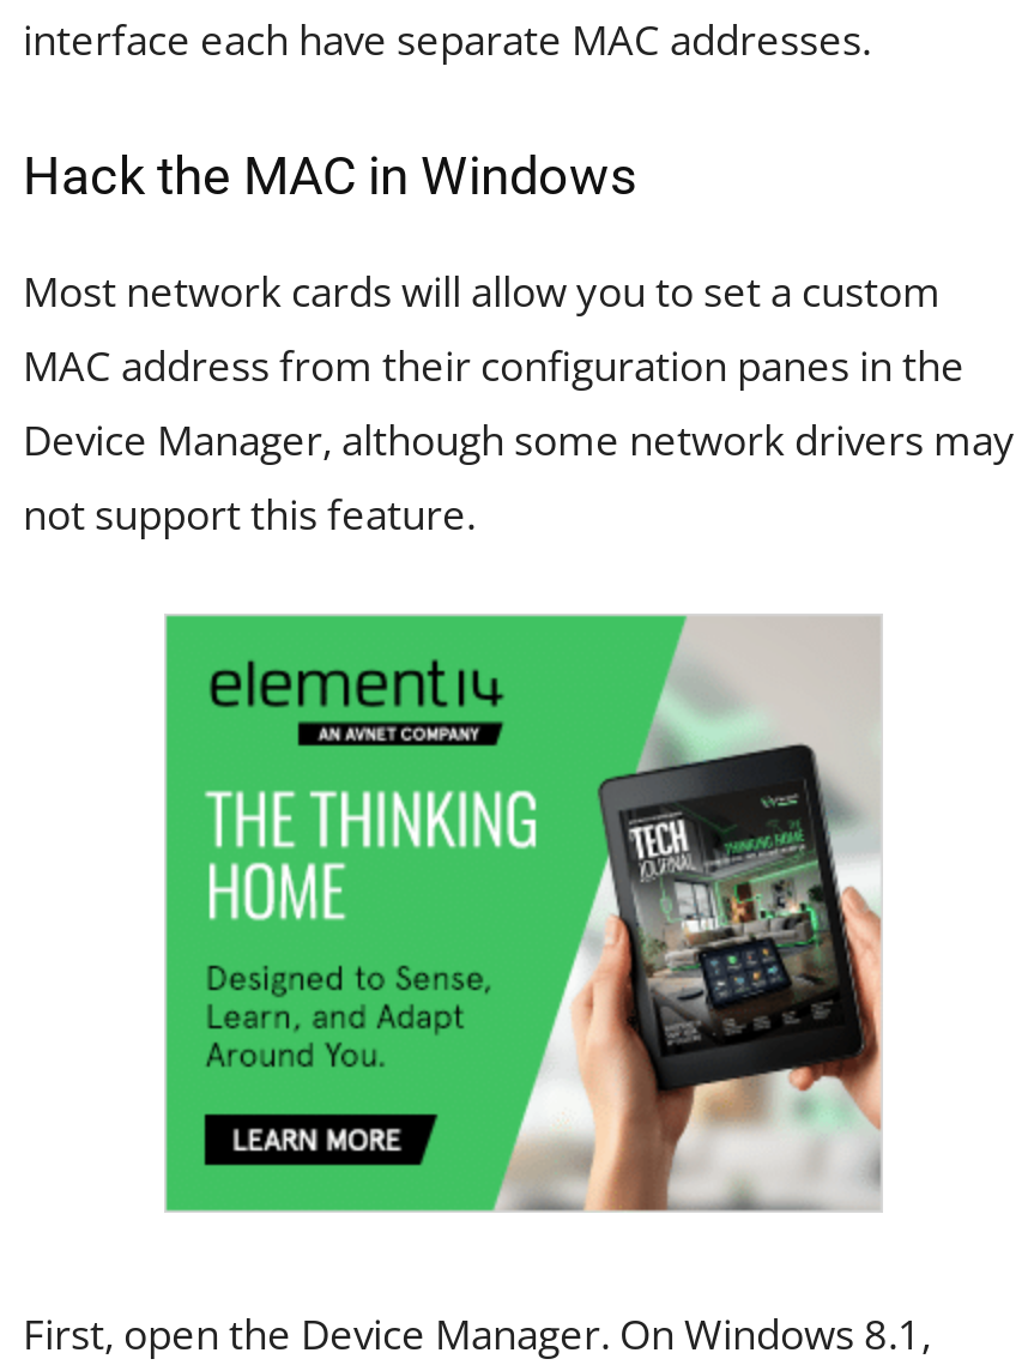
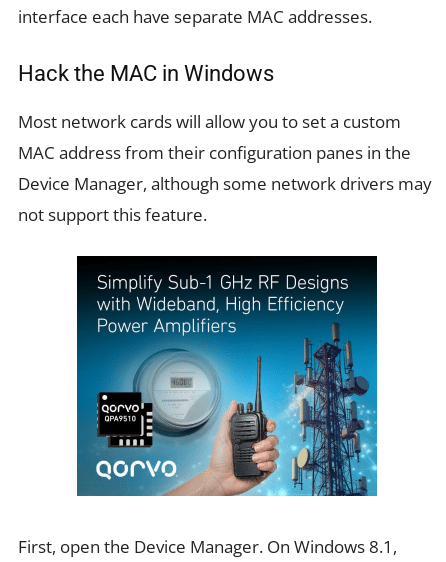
[164,614,883,1213] [image] -> [76,255,378,497] [image]

